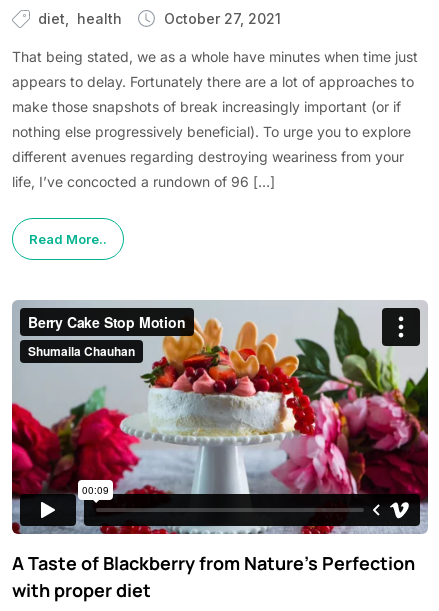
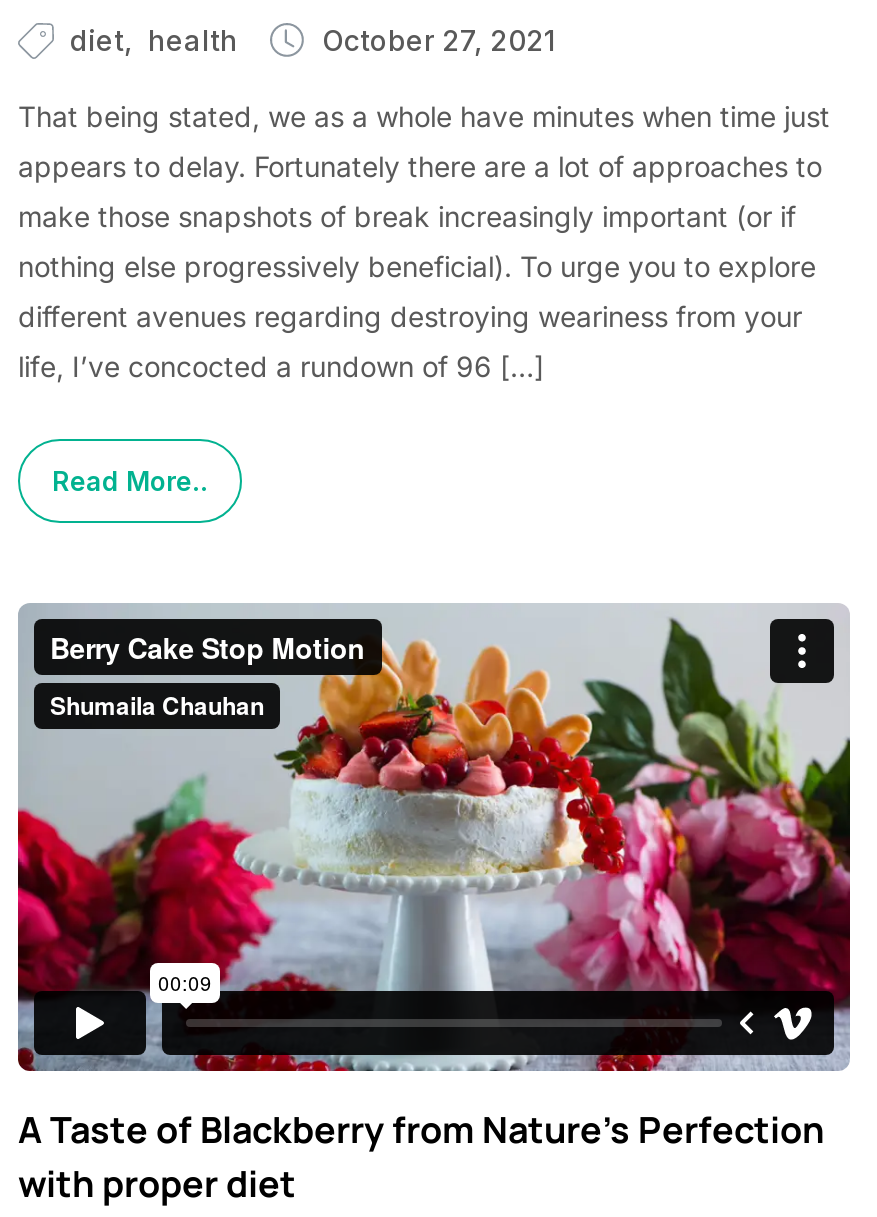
[381,307,421,347] [image] -> [758,618,834,694] [image]

